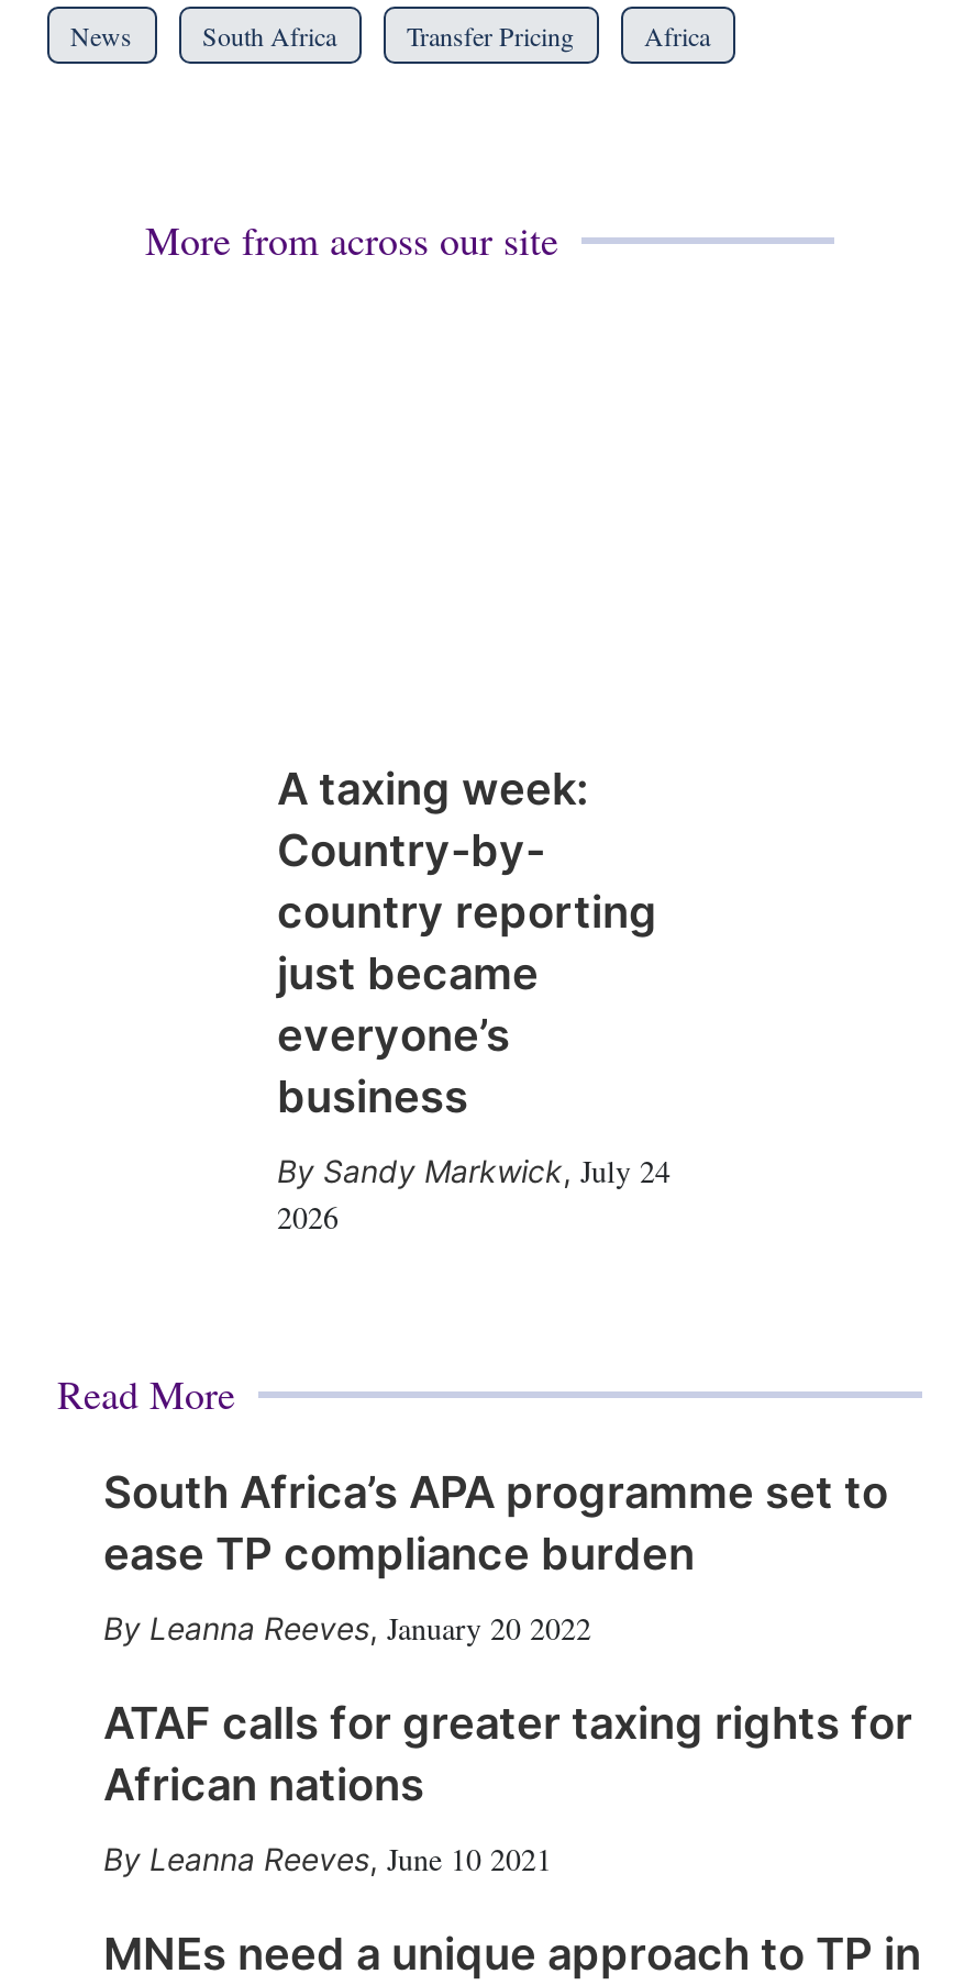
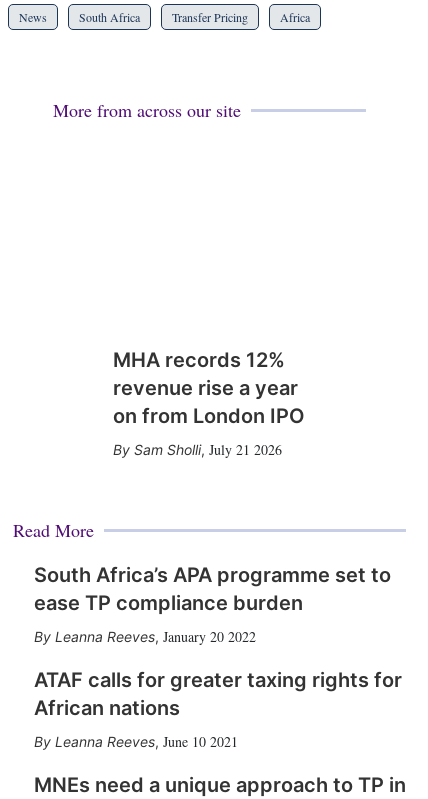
[277,763,657,1123] A taxing week: | Country-by- | country reporting | just became | everyone’s | business -> [112,348,304,428] MHA records 12% | revenue rise a year | on from London IPO
[277,1150,671,1238] Sandy Markwick, July 24 | 2026 -> [133,440,281,459] Sam Sholli, July 21 2026

